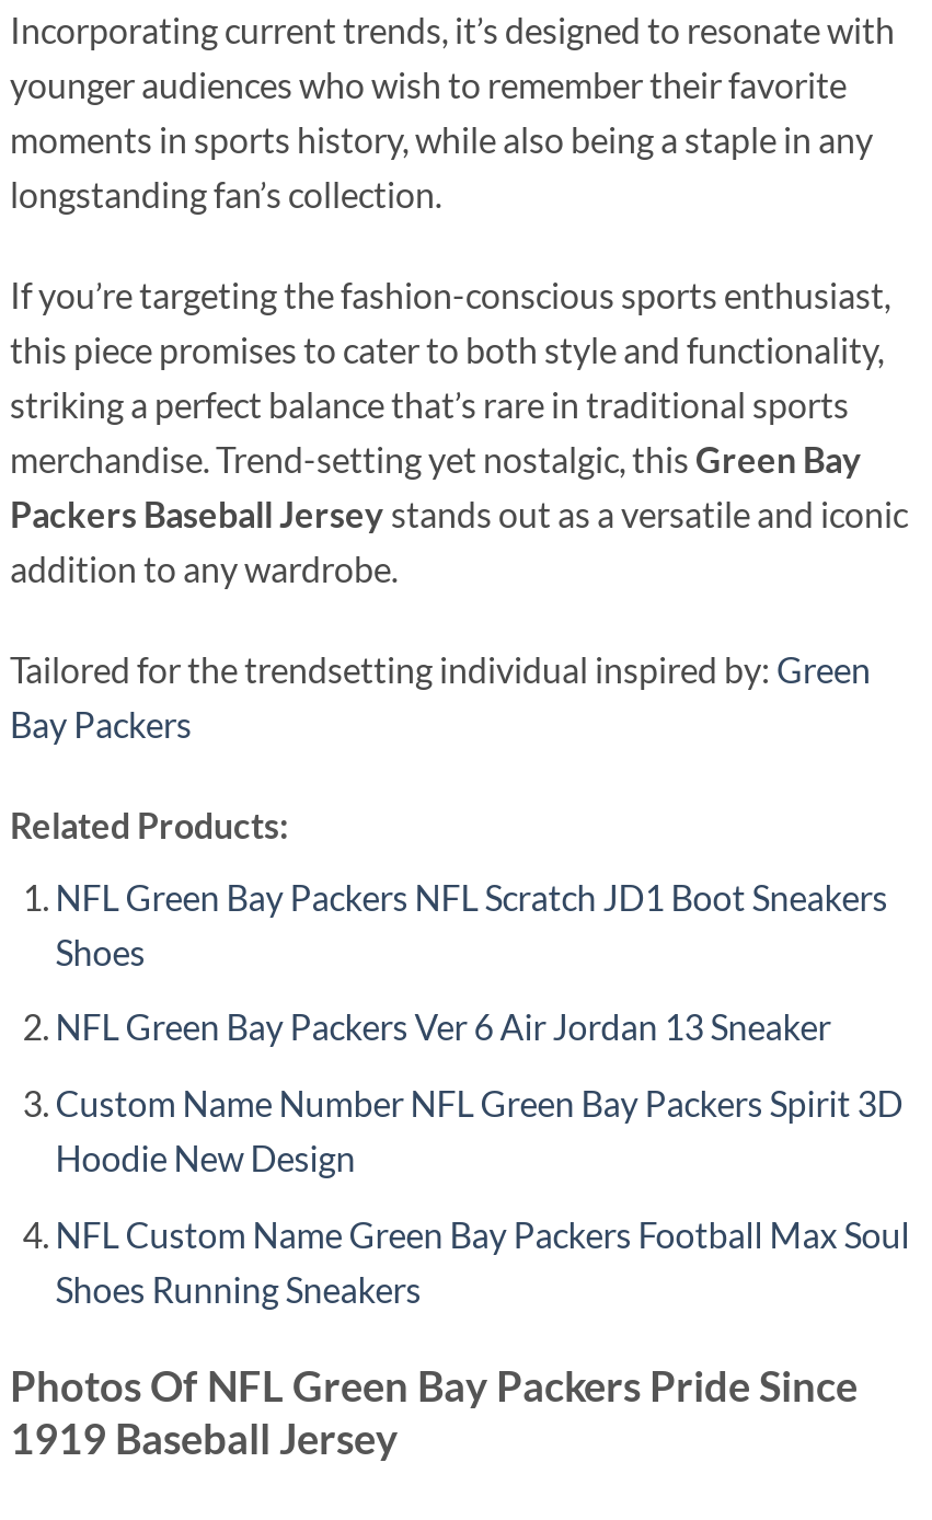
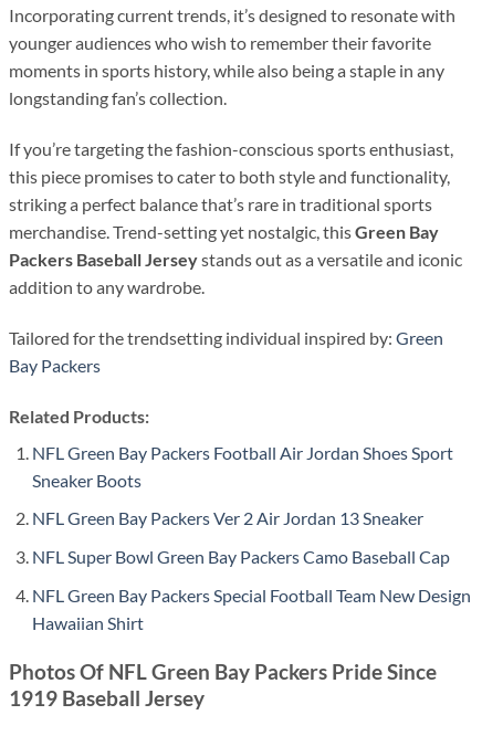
[55,876,888,972] NFL Green Bay Packers NFL Scratch JD1 Boot Sneakers | Shoes -> [32,442,453,490] NFL Green Bay Packers Football Air Jordan Shoes Sport | Sneaker Boots
[55,1006,831,1048] NFL Green Bay Packers Ver 6 Air Jordan 13 Sneaker -> [32,508,423,529] NFL Green Bay Packers Ver 2 Air Jordan 13 Sneaker
[55,1082,903,1178] Custom Name Number NFL Green Bay Packers Spirit 3D | Hoodie New Design -> [32,546,450,567] NFL Super Bowl Green Bay Packers Camo Baseball Cap
[55,1212,910,1309] NFL Custom Name Green Bay Packers Football Max Soul | Shoes Running Sneakers -> [32,584,471,633] NFL Green Bay Packers Special Football Team New Design | Hawaiian Shirt

